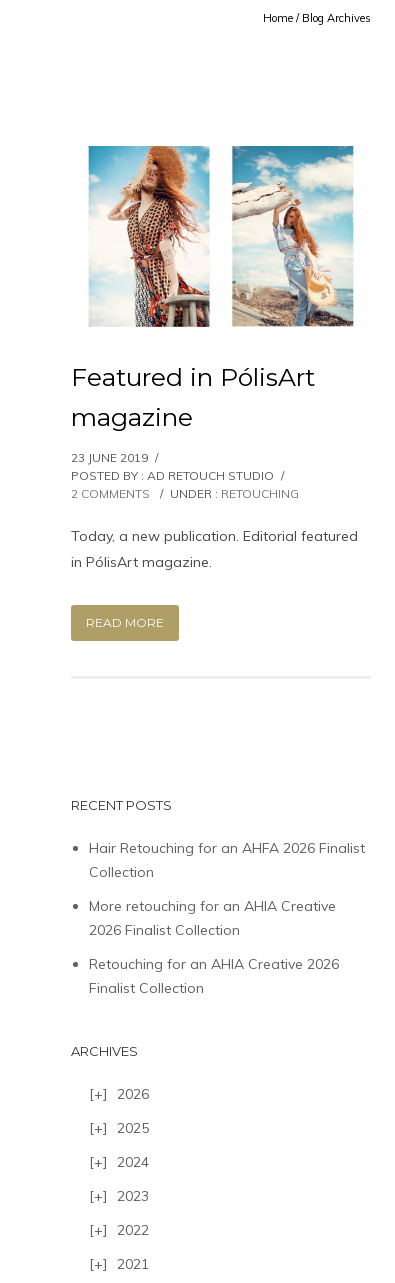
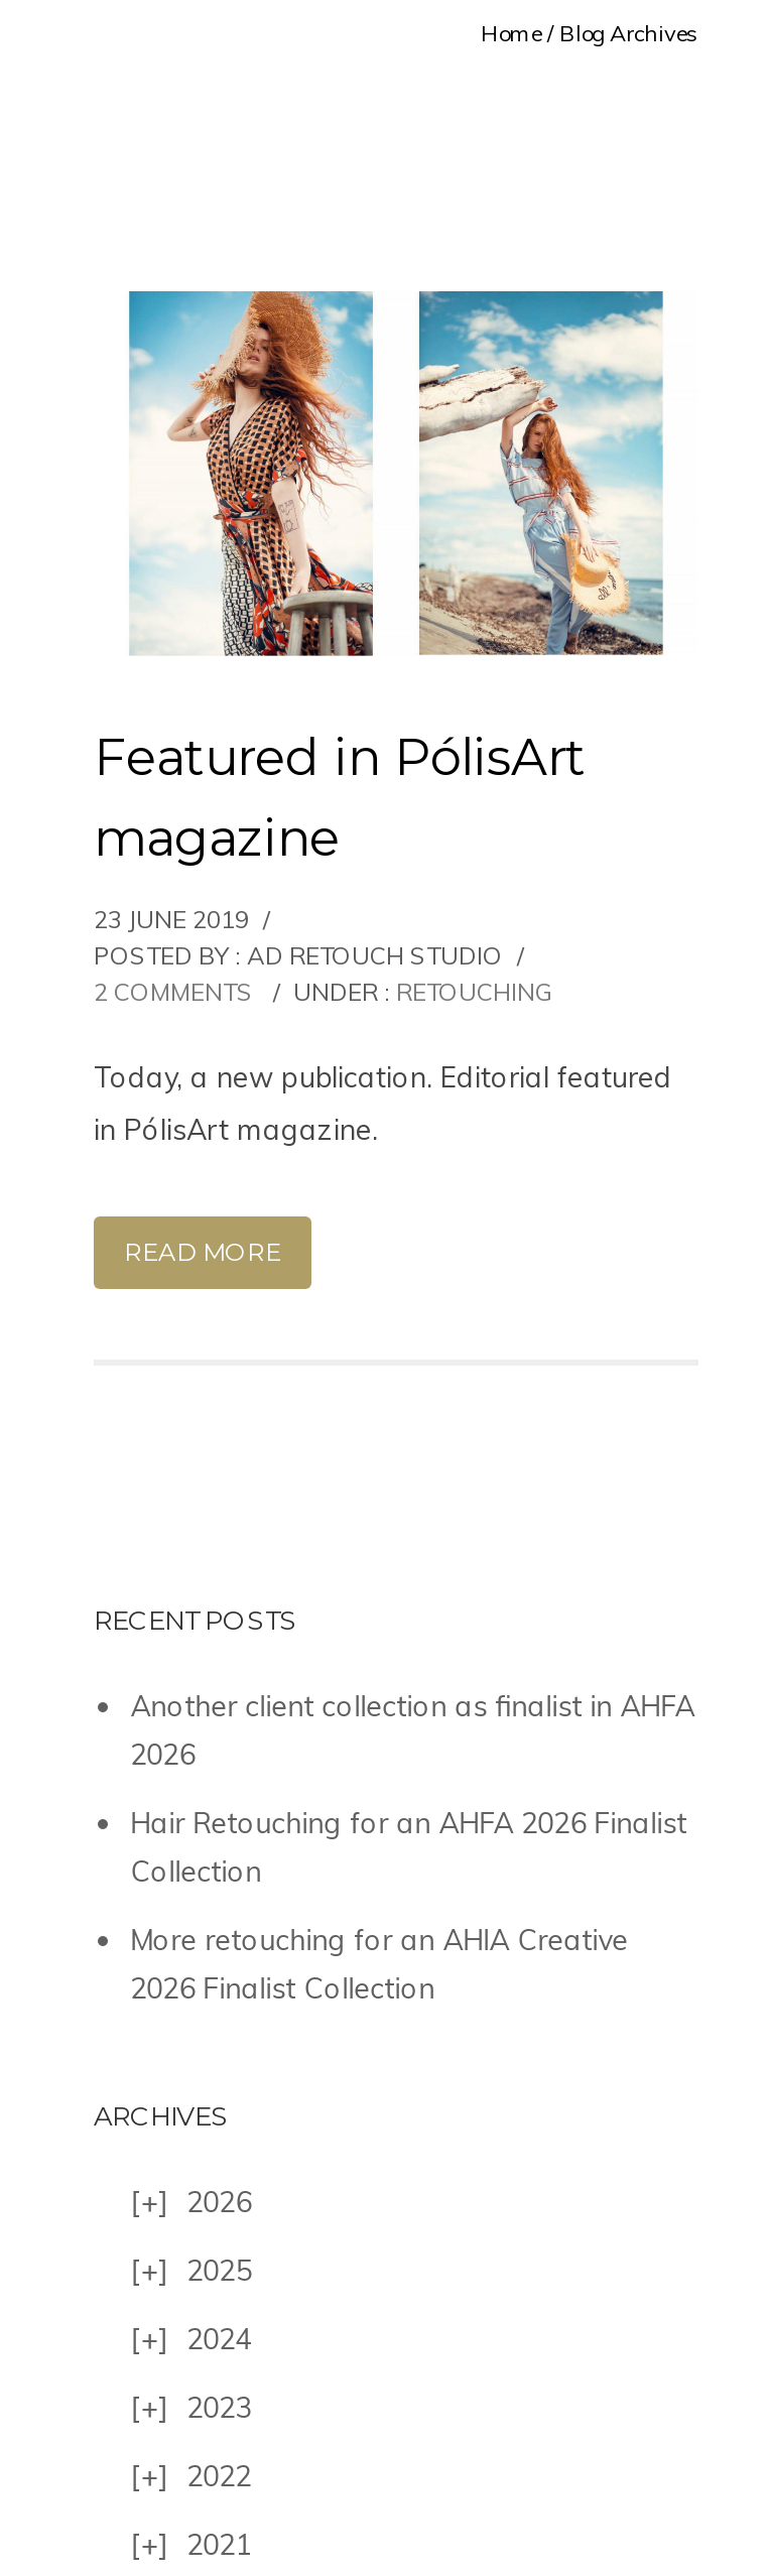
none -> [130,1688,695,1773] Another client collection as finalist in AHFA | 2026
moved [89,839,365,939] -> [130,1805,687,2007]: Hair Retouching for an AHFA 2026 Finalist | Collection | More retouching for an AHIA Creative | 2026 Finalist Collection
[89,955,339,997] Retouching for an AHIA Creative 2026 | Finalist Collection -> none

